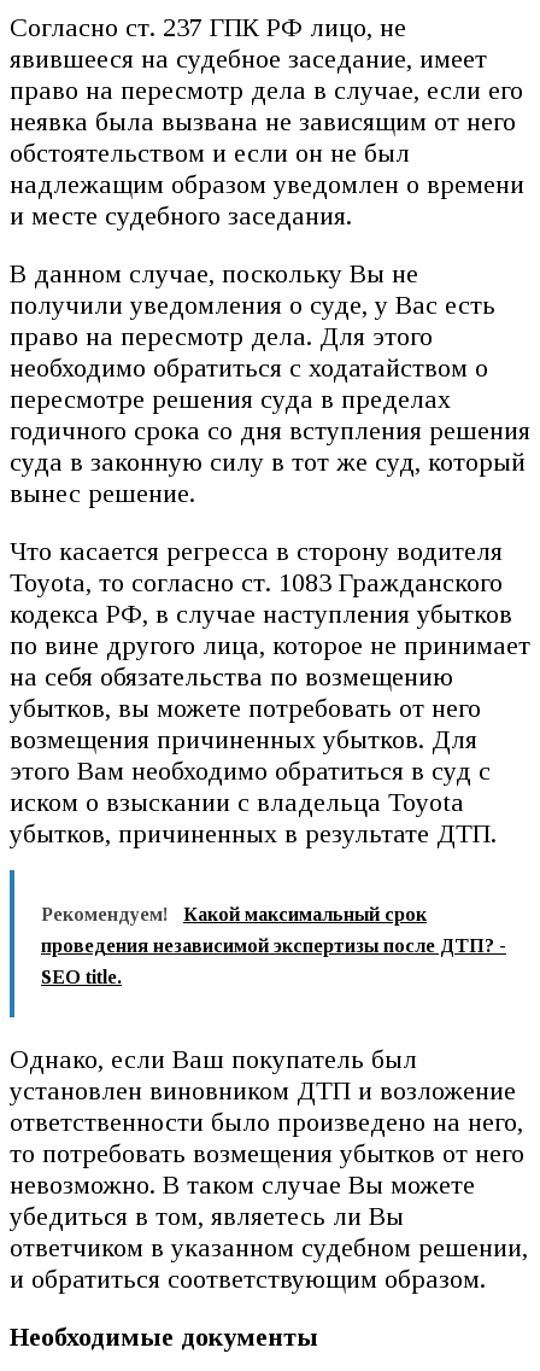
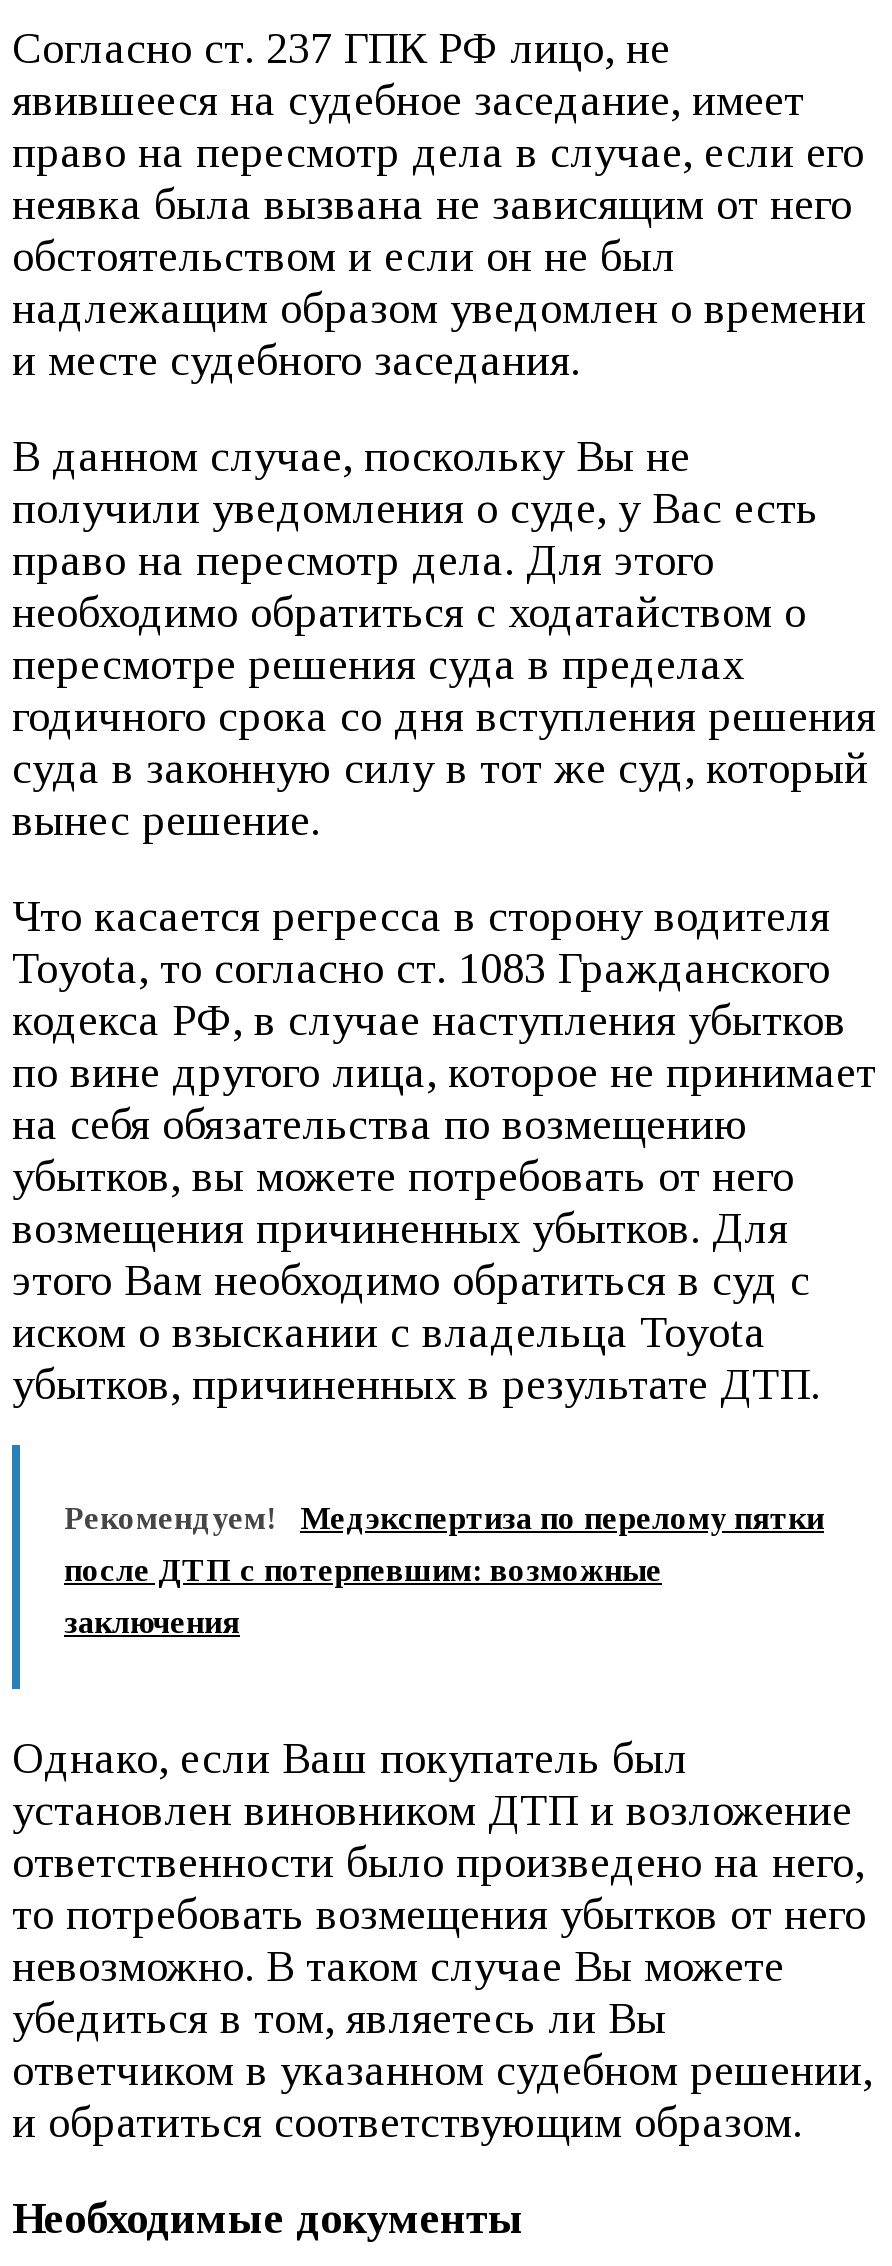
[183,904,427,925] Какой максимальный срок -> [300,1501,824,1535] Медэкспертиза по перелому пятки
[41,936,506,956] проведения независимой экспертизы после ДТП? - -> [64,1553,662,1587] после ДТП с потерпевшим: возможные
[41,967,122,987] SEO title. -> [64,1605,240,1639] заключения

